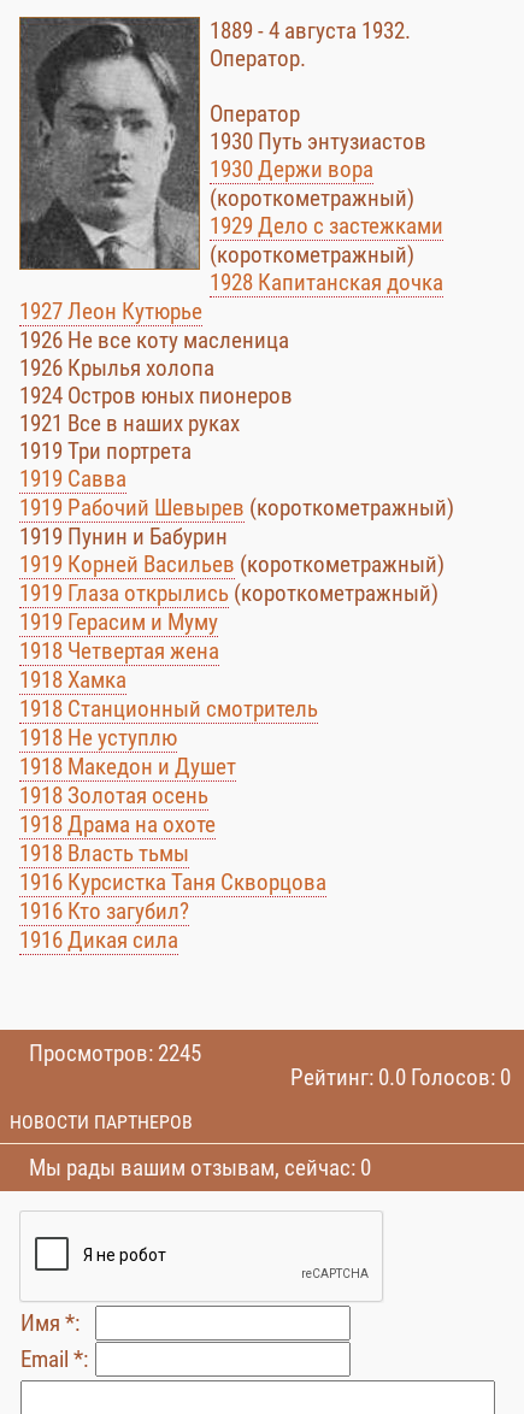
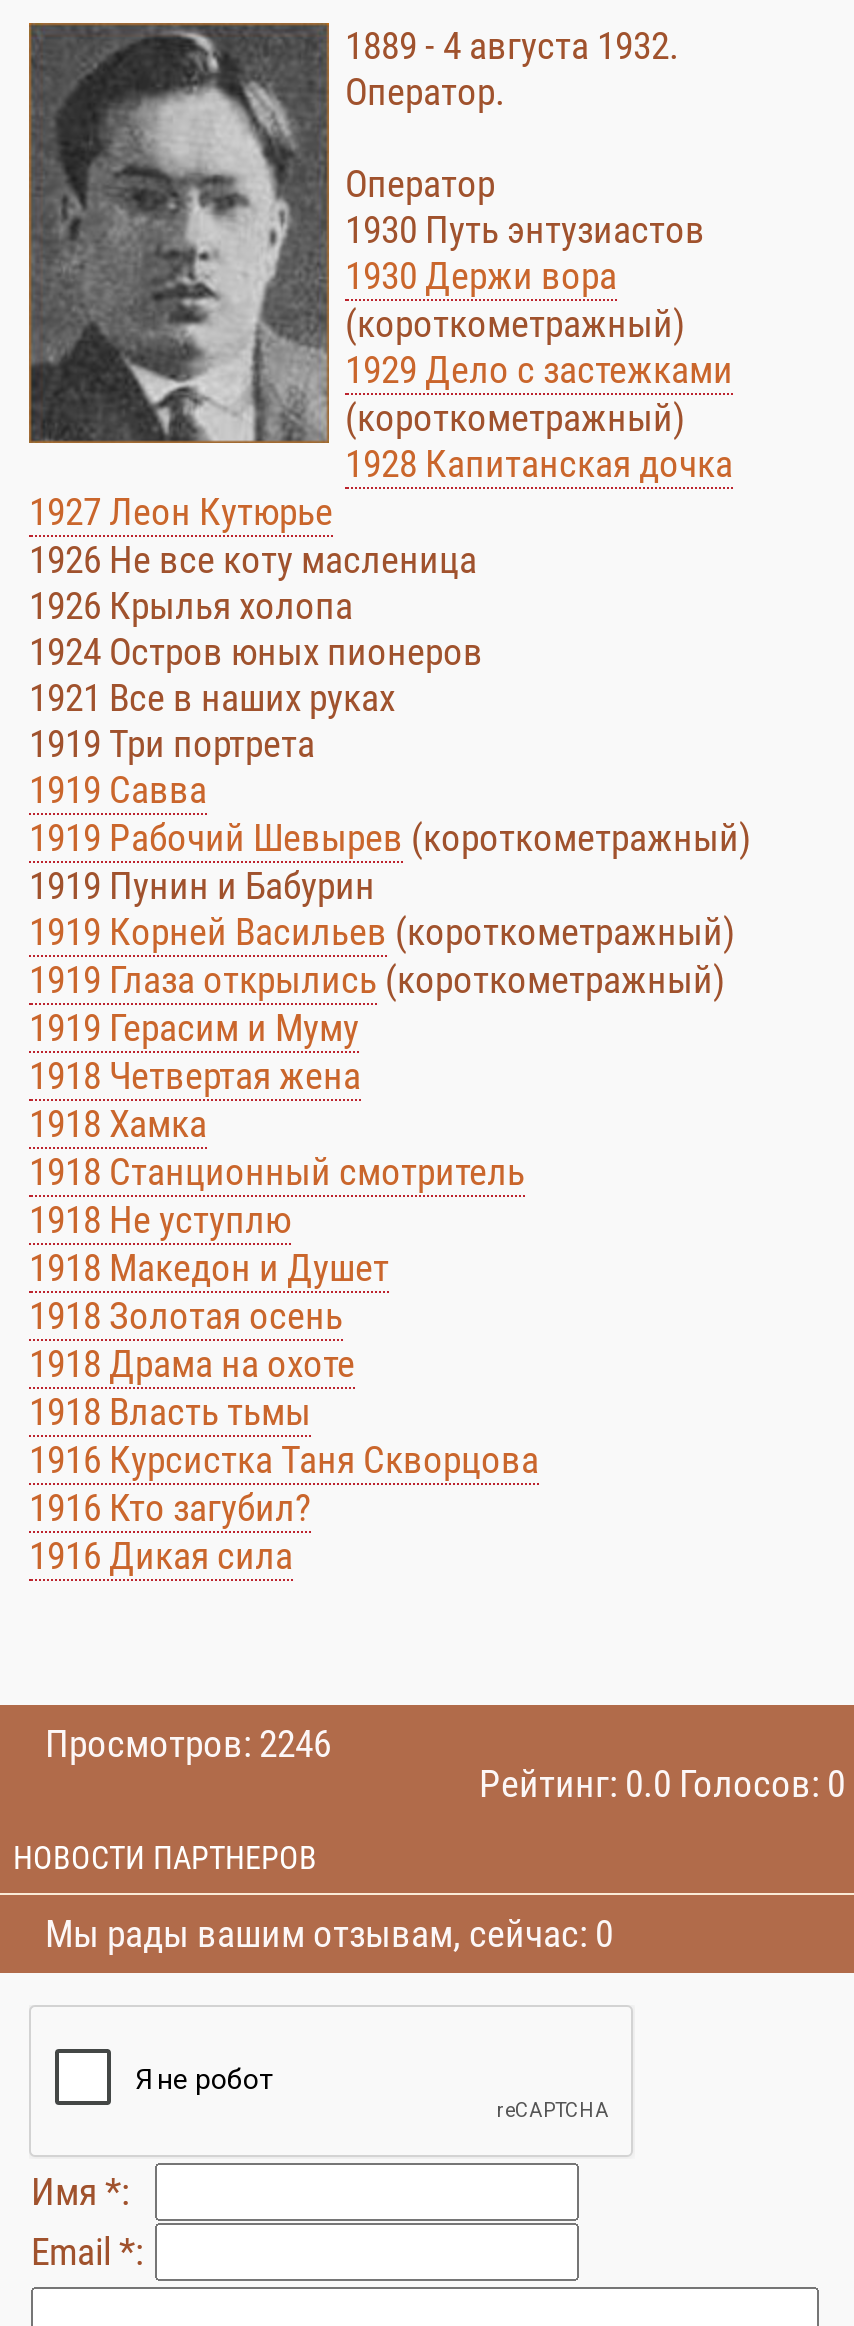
[29,1039,201,1067] Просмотров: 2245 -> [45,1721,331,1767] Просмотров: 2246

